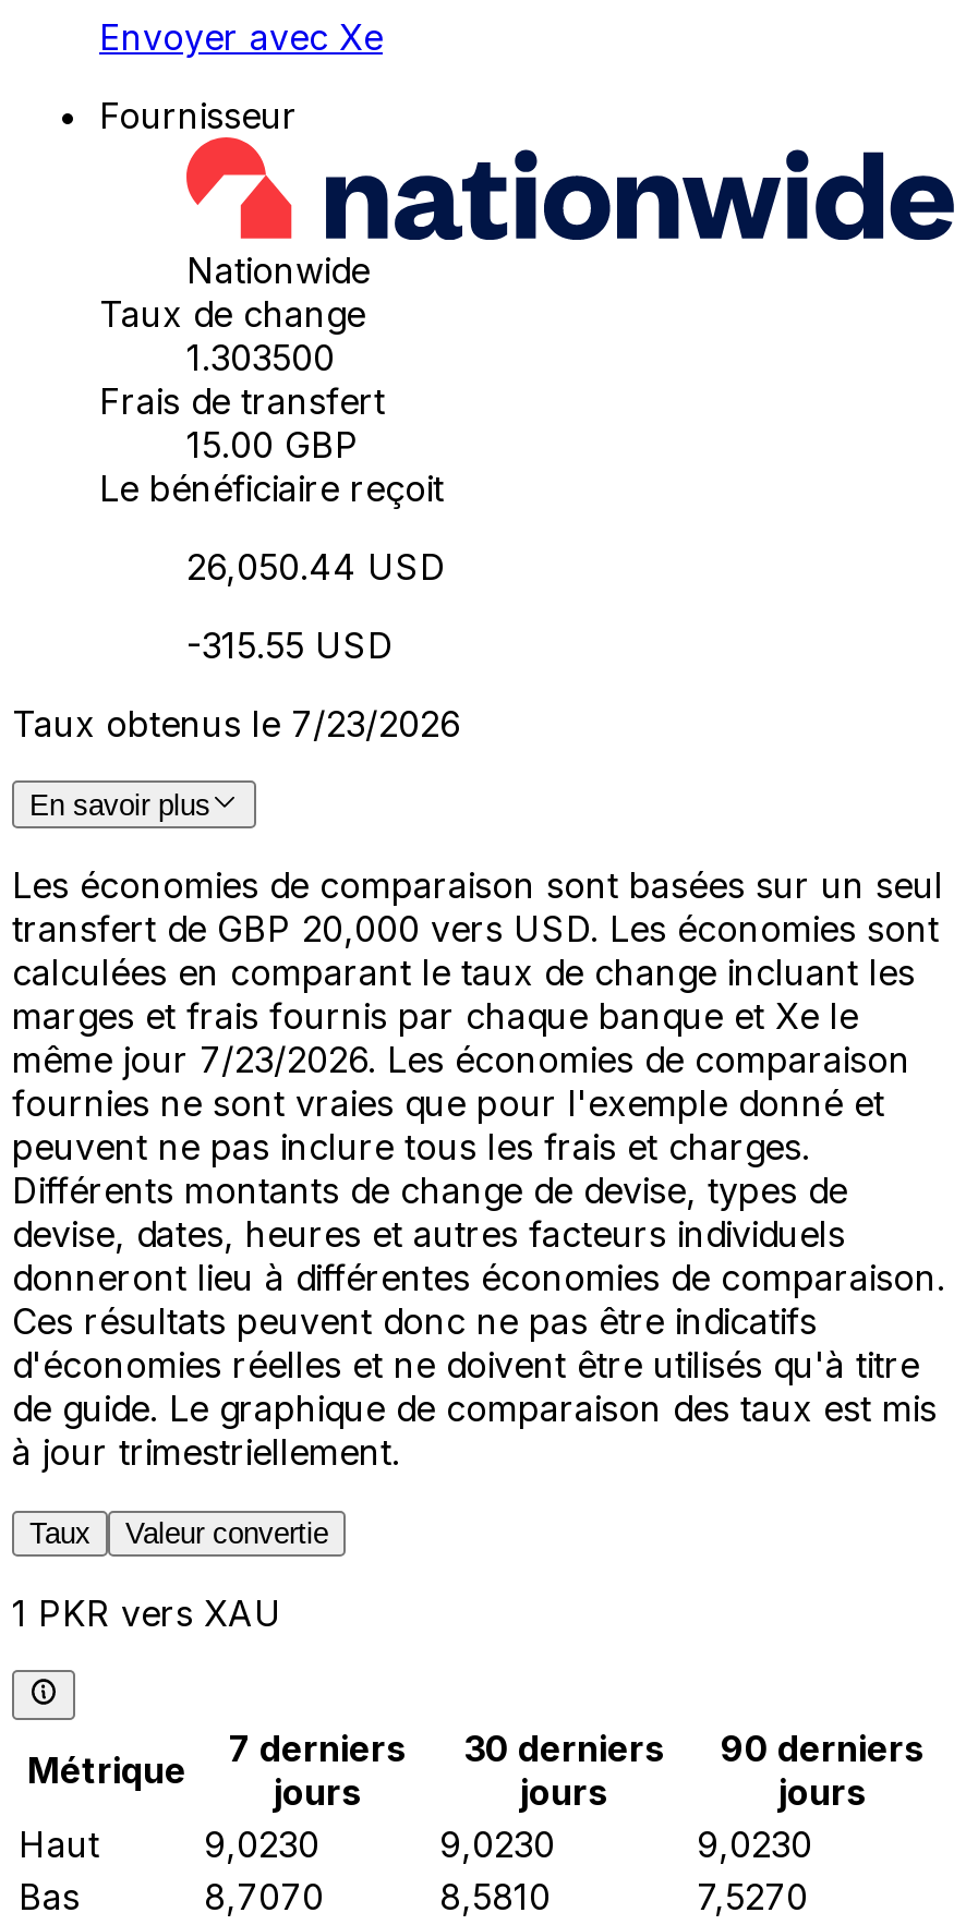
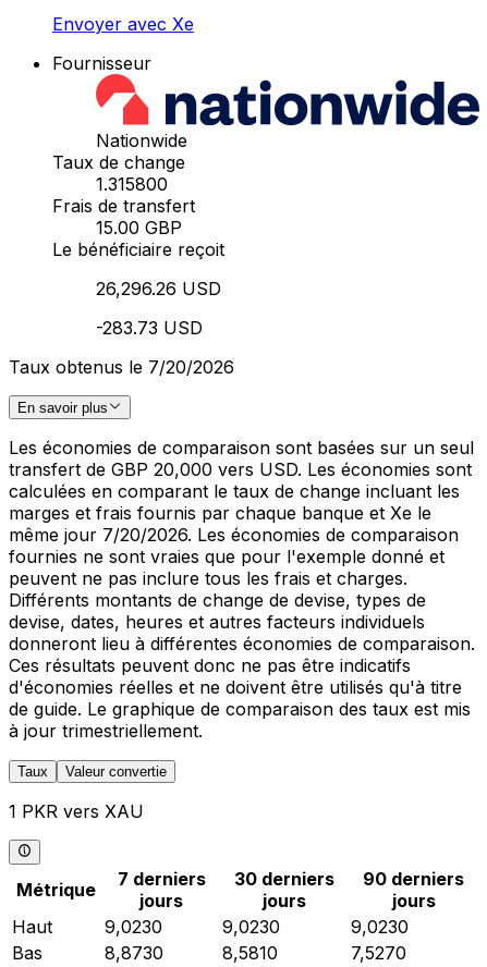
[186,336,335,379] 1.303500 -> [96,173,168,195] 1.315800
[186,545,446,589] 26,050.44 USD -> [96,278,221,299] 26,296.26 USD
[186,623,394,667] -315.55 USD -> [96,317,203,339] -283.73 USD
[12,702,461,746] Taux obtenus le 7/23/2026 -> [9,356,234,378] Taux obtenus le 7/20/2026
[12,1038,910,1082] même jour 7/23/2026. Les économies de comparaison -> [9,524,459,546] même jour 7/20/2026. Les économies de comparaison
[204,1874,324,1918] 8,7070 -> [105,942,163,963] 8,8730

